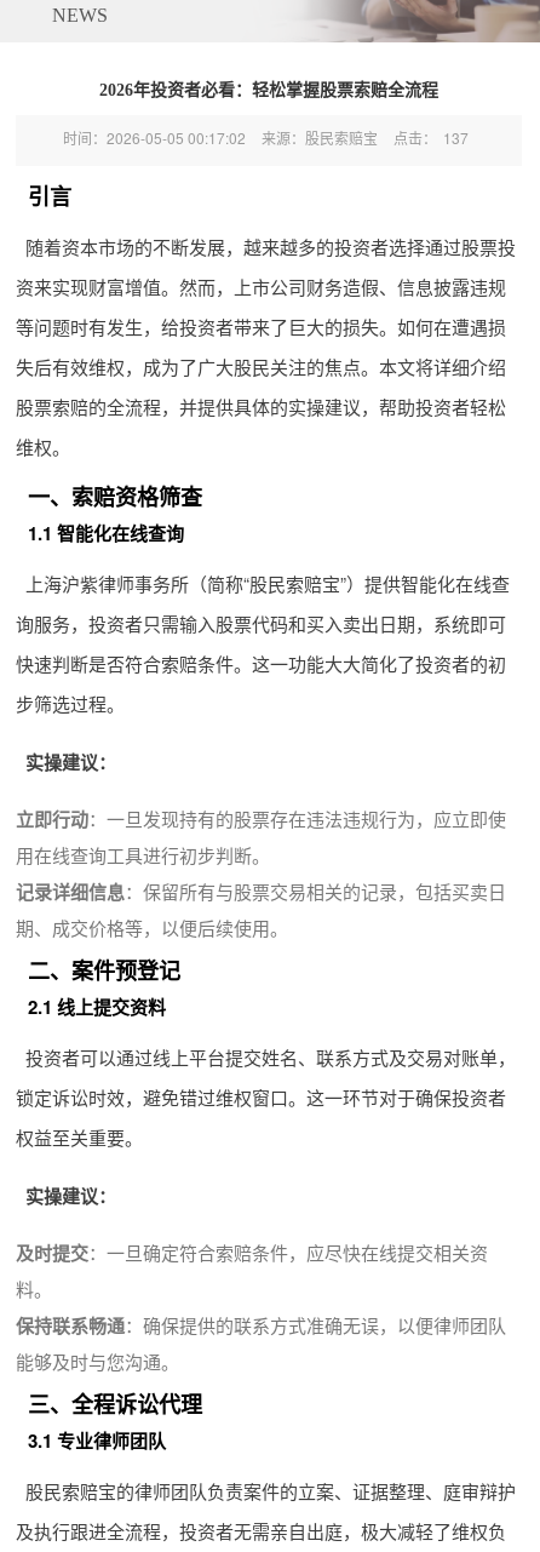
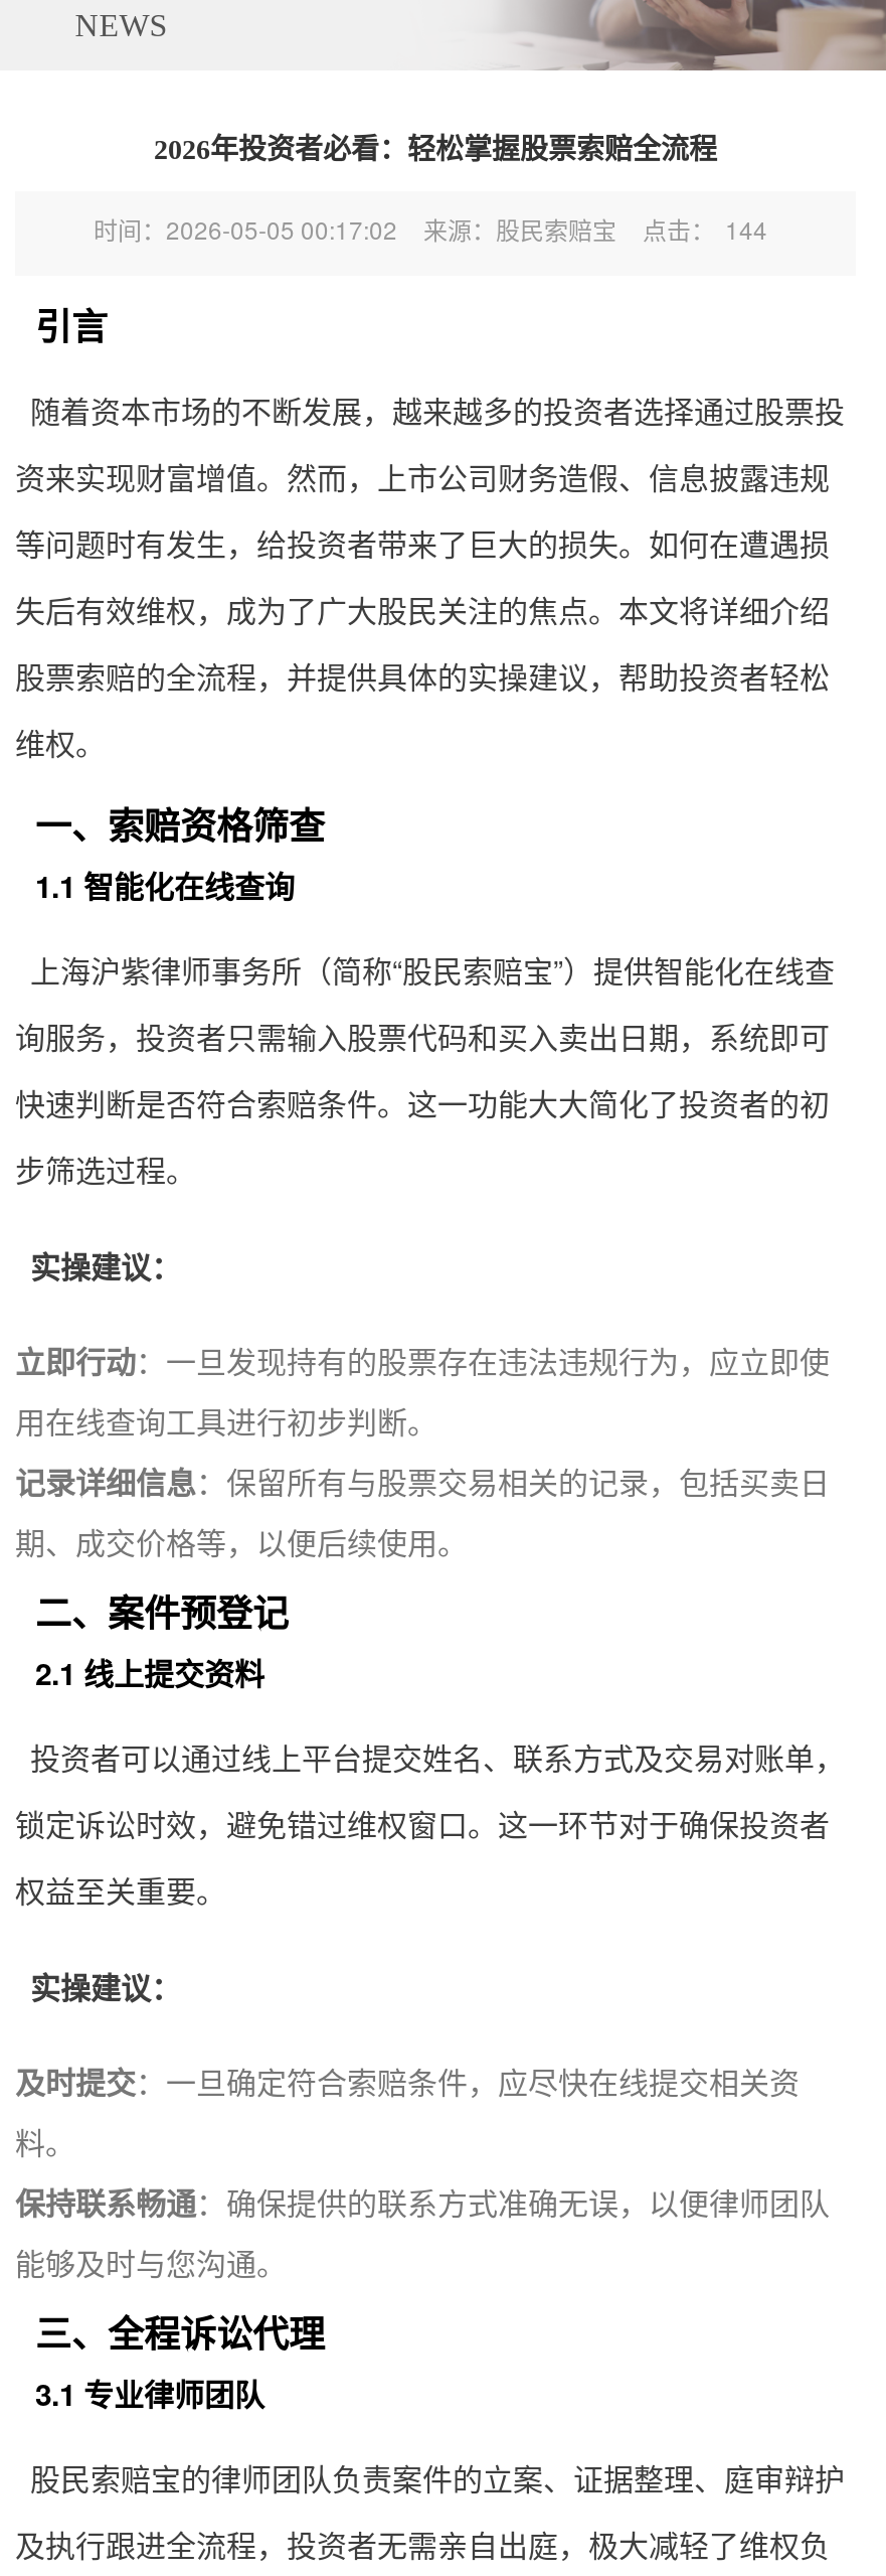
[63,127,469,148] 时间：2026-05-05 00:17:02 来源：股民索赔宝 点击： 137 -> [94,211,767,246] 时间：2026-05-05 00:17:02 来源：股民索赔宝 点击： 144

